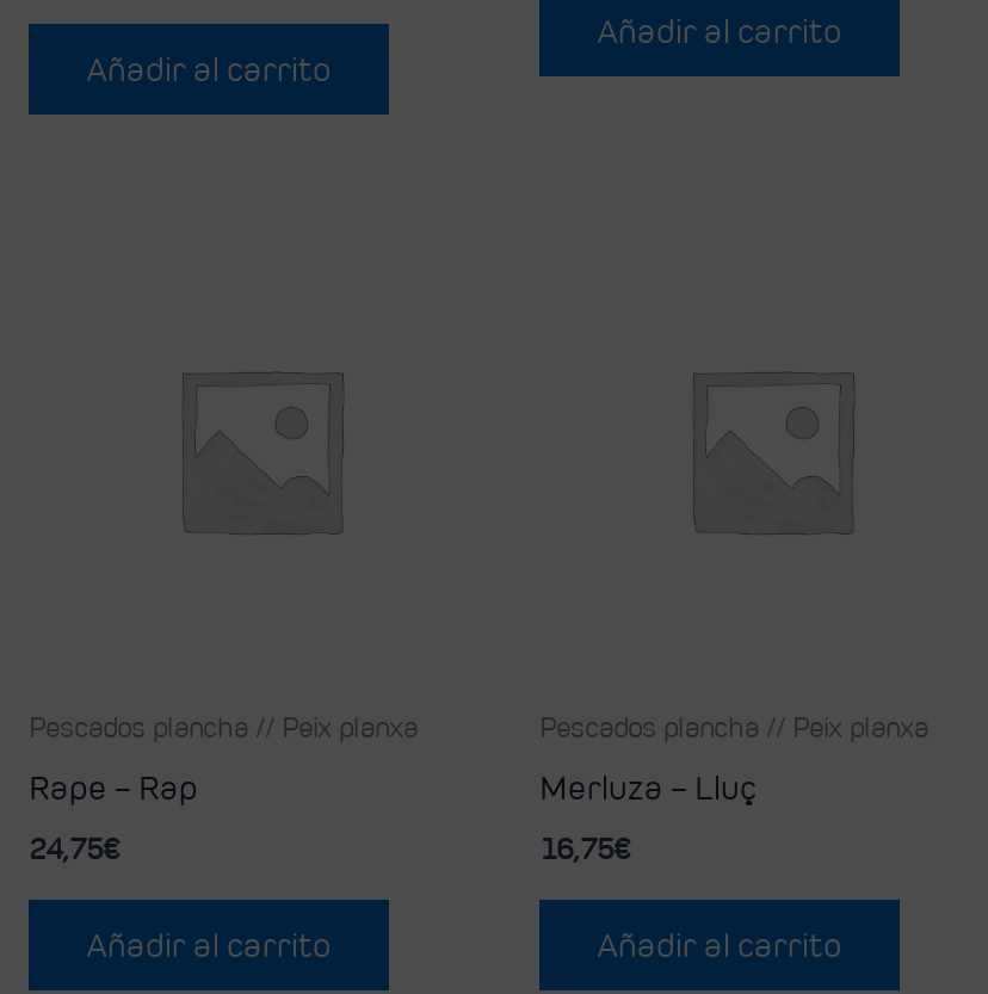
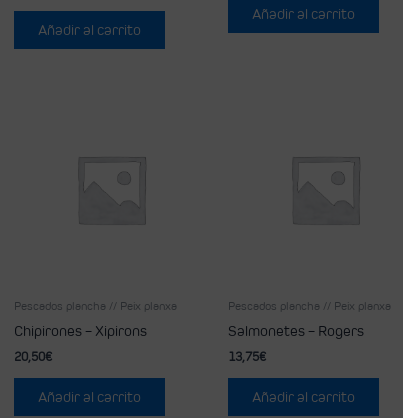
[29,769,198,807] Rape – Rap -> [14,323,147,339] Chipirones – Xipirons
[539,769,757,807] Merluza – Lluç -> [228,323,364,339] Salmonetes – Rogers
[29,830,119,865] 24,75€ -> [14,349,52,364] 20,50€
[539,830,630,865] 16,75€ -> [228,349,266,364] 13,75€

